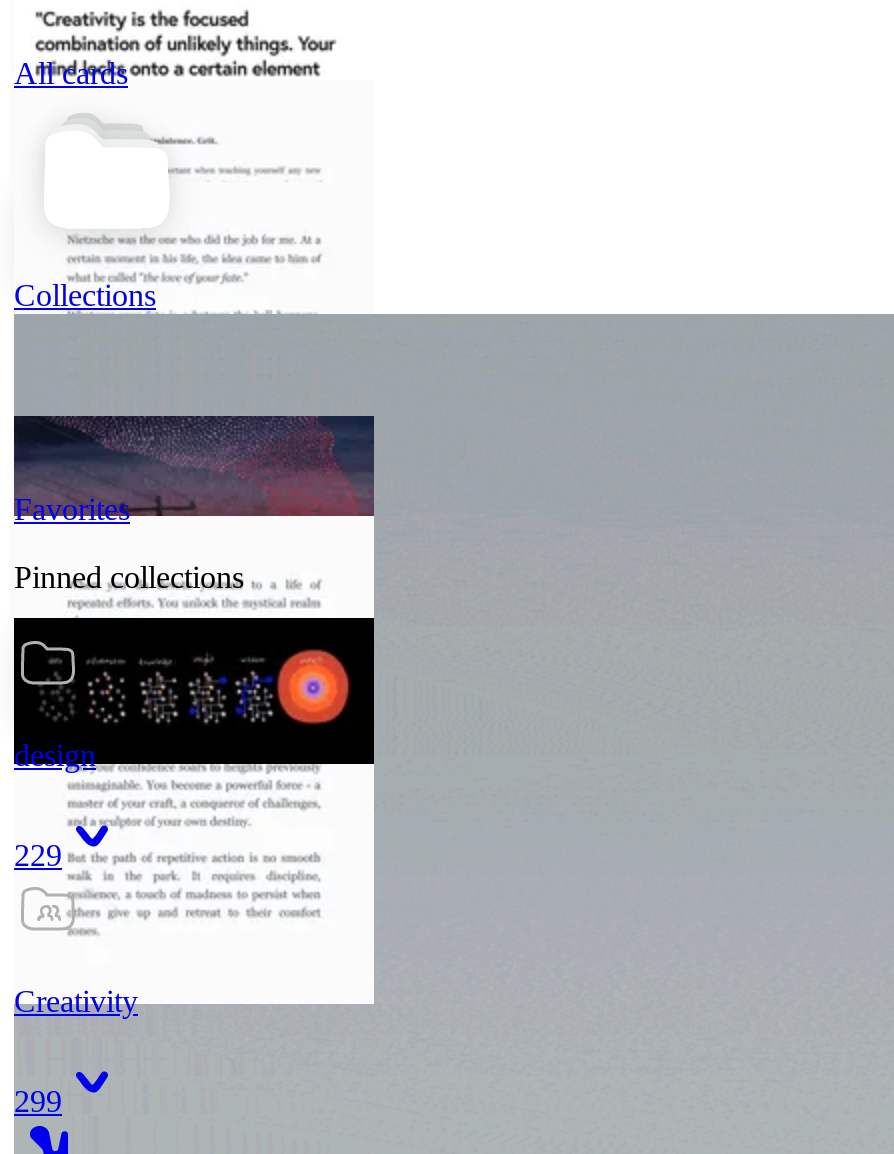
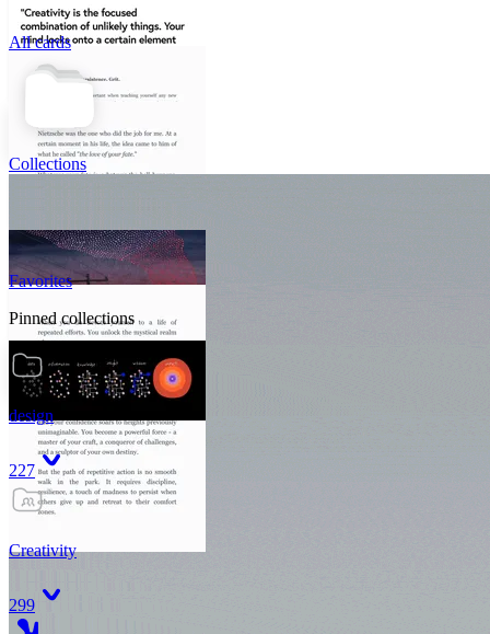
[14,838,62,872] 229 -> [9,461,35,479] 227

